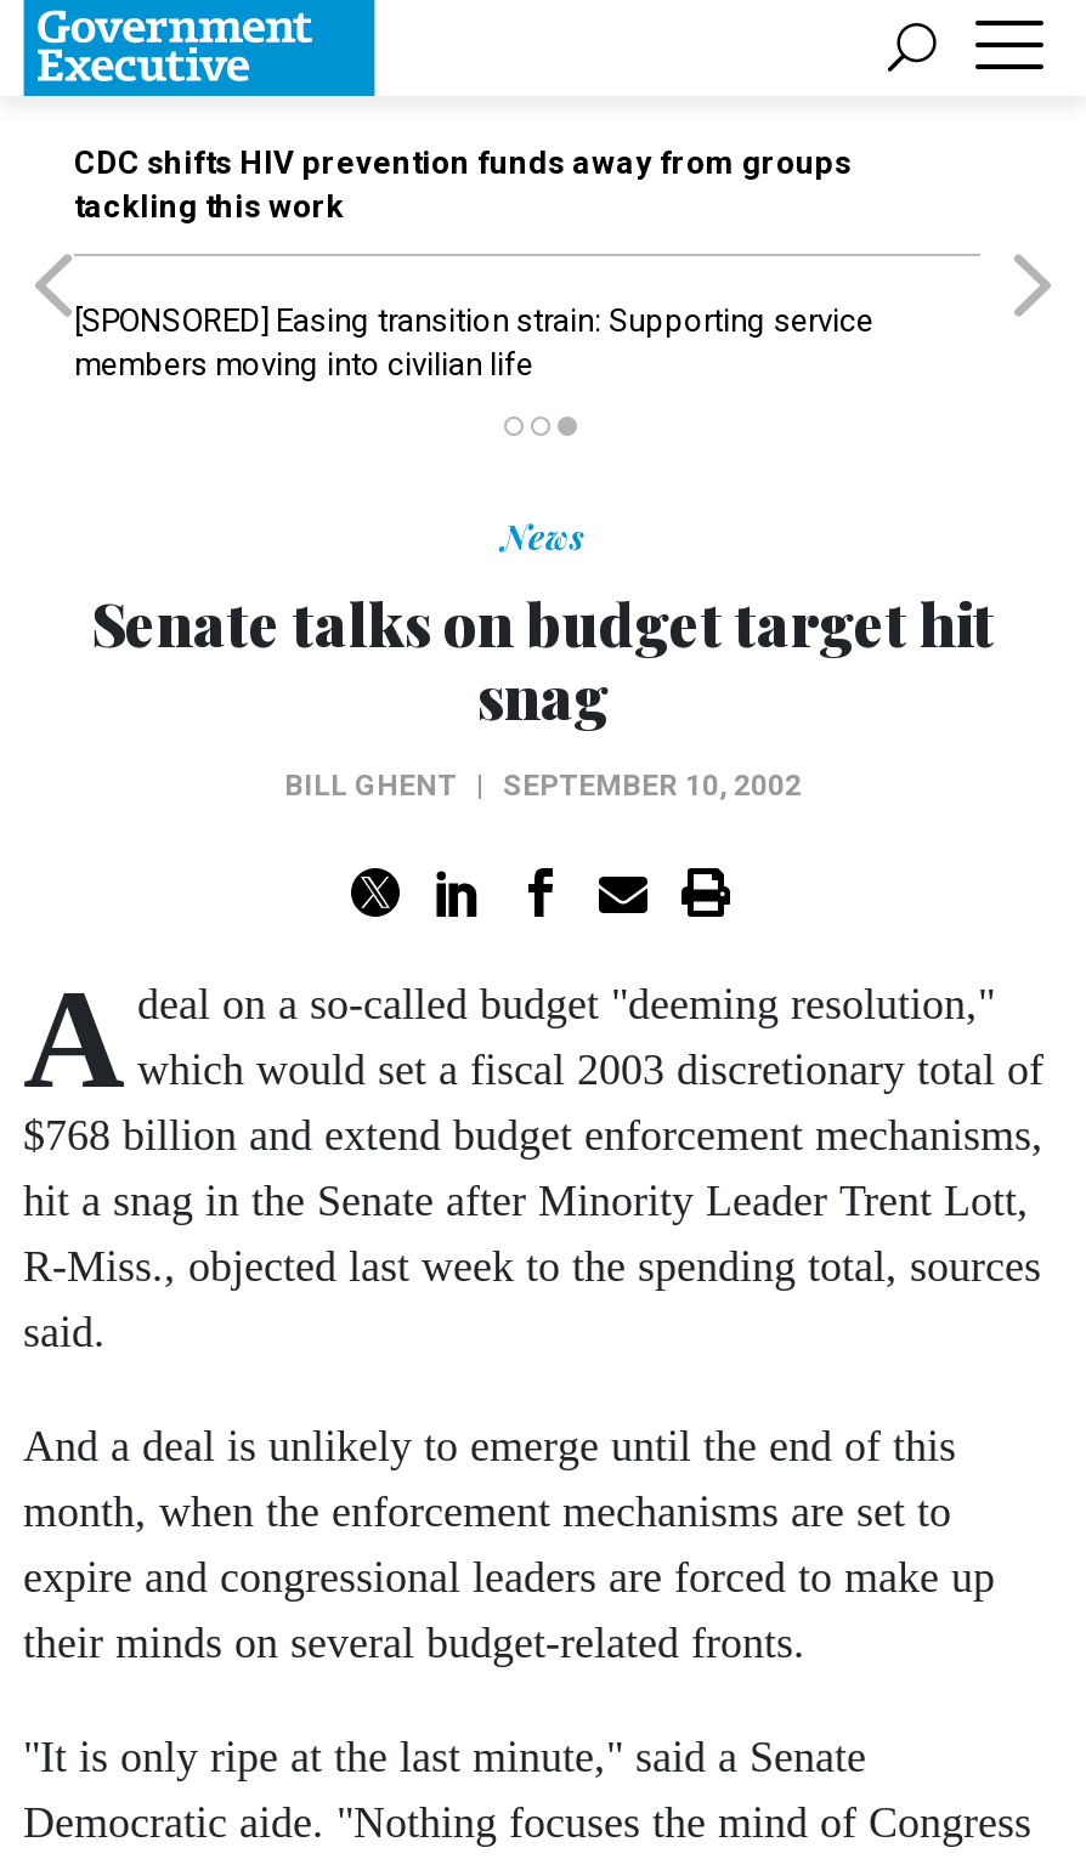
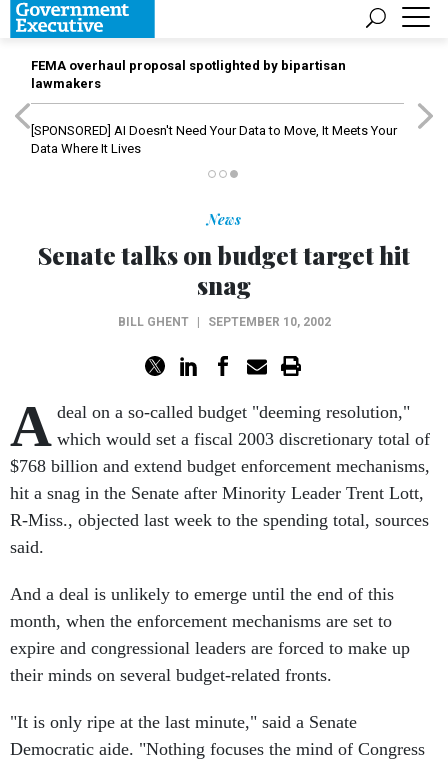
[74,144,852,225] CDC shifts HIV prevention funds away from groups | tackling this work -> [31,58,346,91] FEMA overhaul proposal spotlighted by bipartisan | lawmakers
[74,302,873,382] [SPONSORED] Easing transition strain: Supporting service | members moving into civilian life -> [31,123,397,156] [SPONSORED] AI Doesn't Need Your Data to Move, It Meets Your | Data Where It Lives

